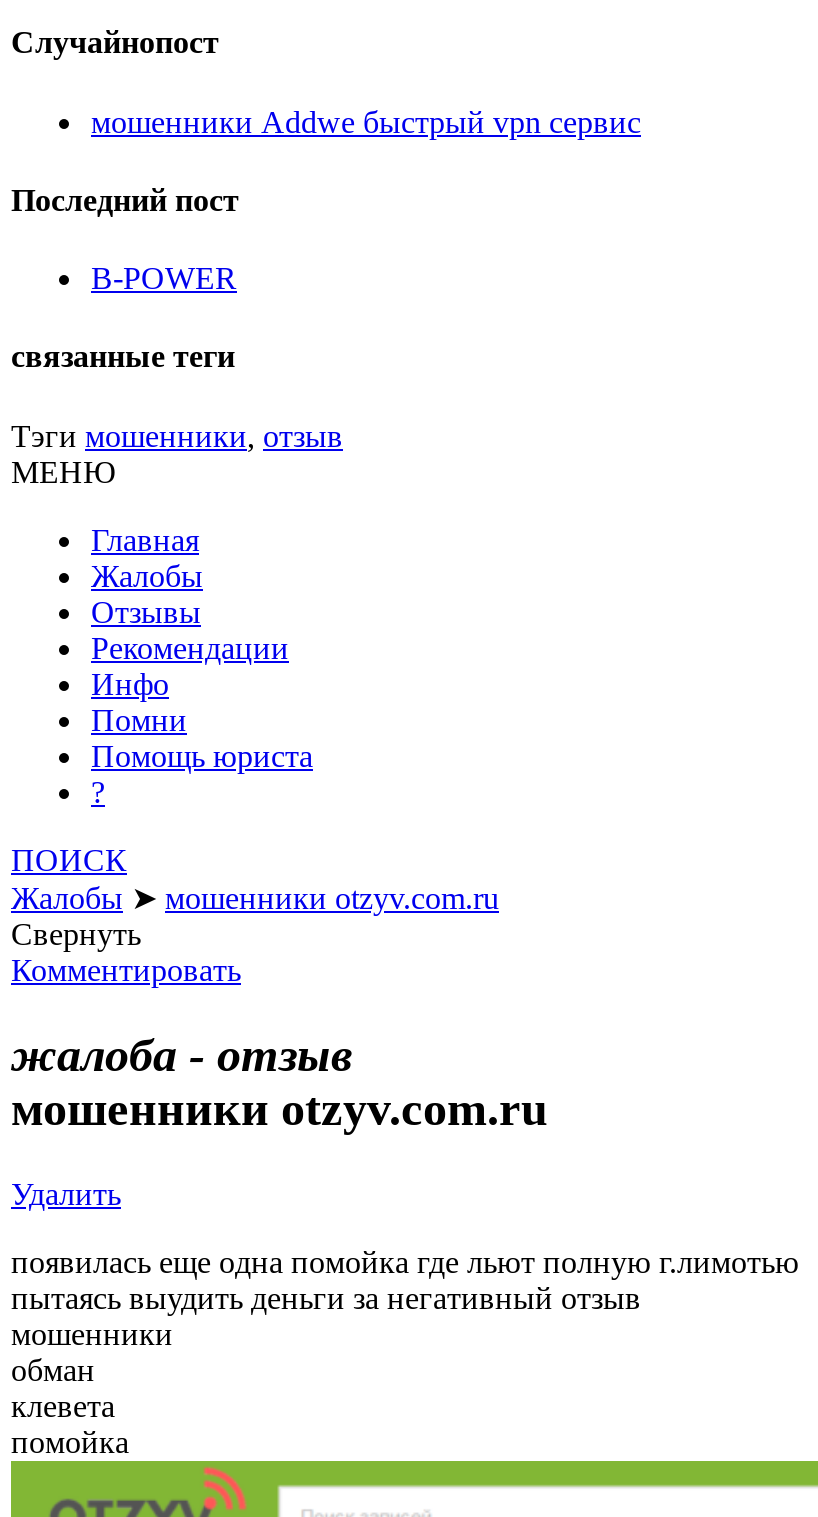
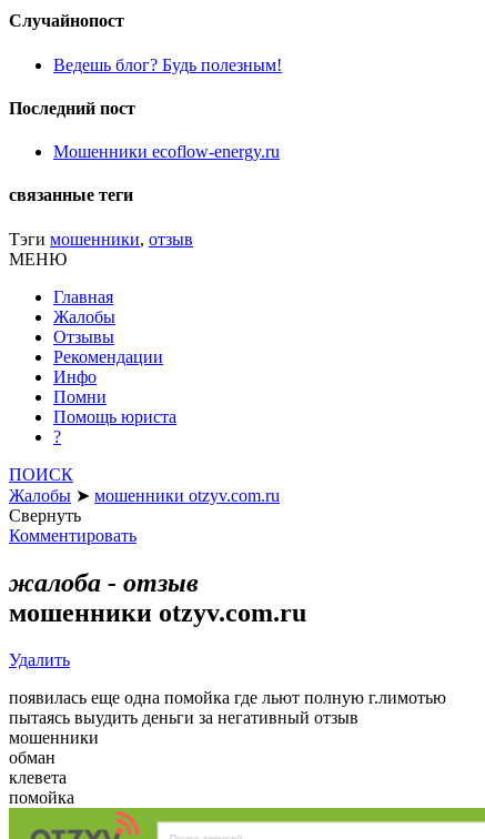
[91,104,641,138] мошенники Addwe быстрый vpn сервис -> [53,55,282,74] Ведешь блог? Будь полезным!
[91,261,237,295] B-POWER -> [53,142,280,161] Мошенники ecoflow-energy.ru

